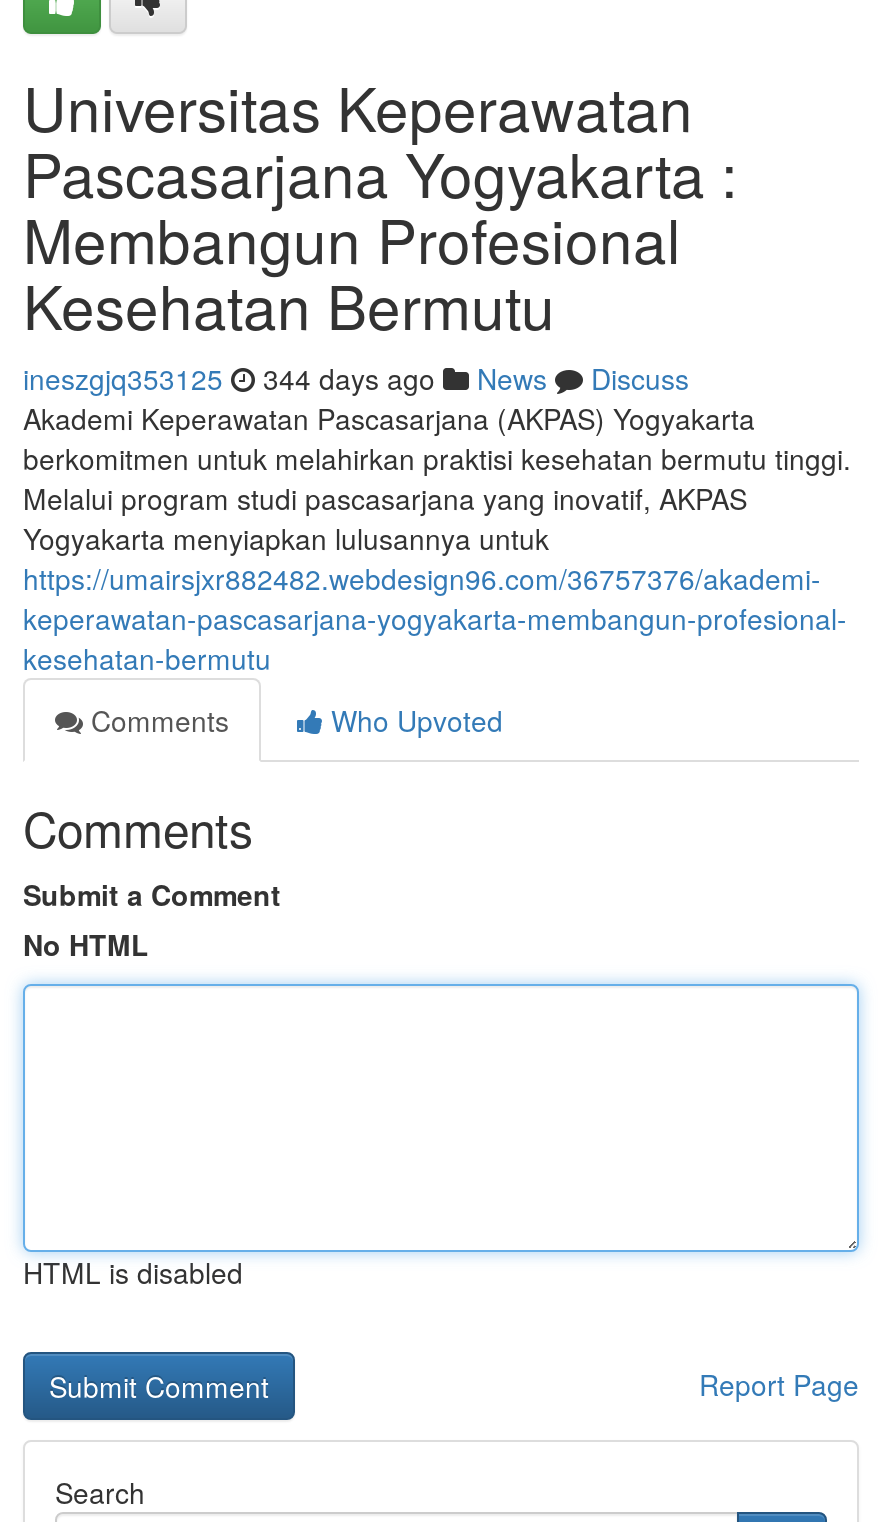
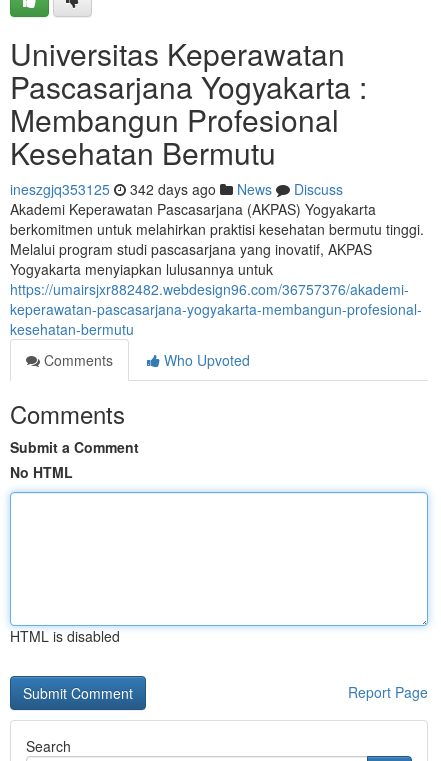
[23,358,689,398] ineszgjq353125 344 days ago News Discuss -> [10,179,343,199] ineszgjq353125 342 days ago News Discuss

